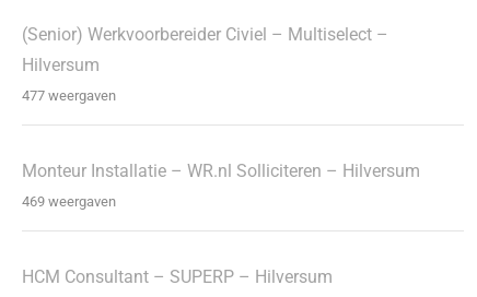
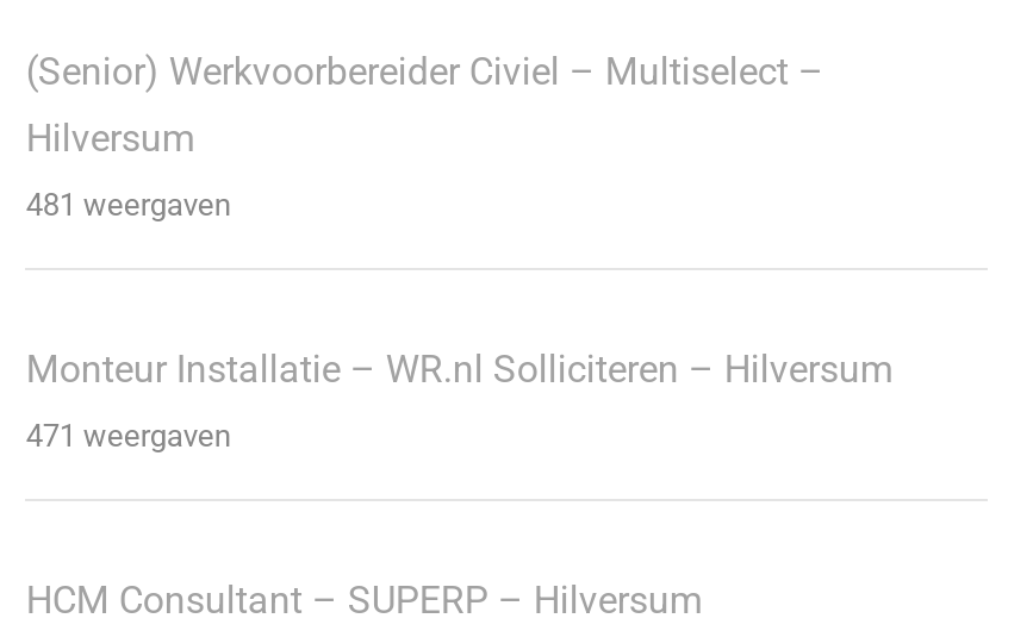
[22,88,116,104] 477 weergaven -> [26,186,231,222] 481 weergaven
[22,193,116,210] 469 weergaven -> [26,417,231,453] 471 weergaven

